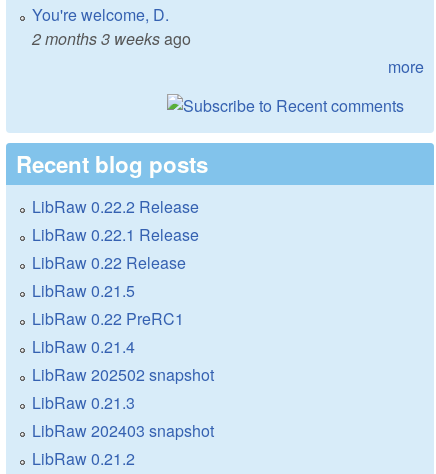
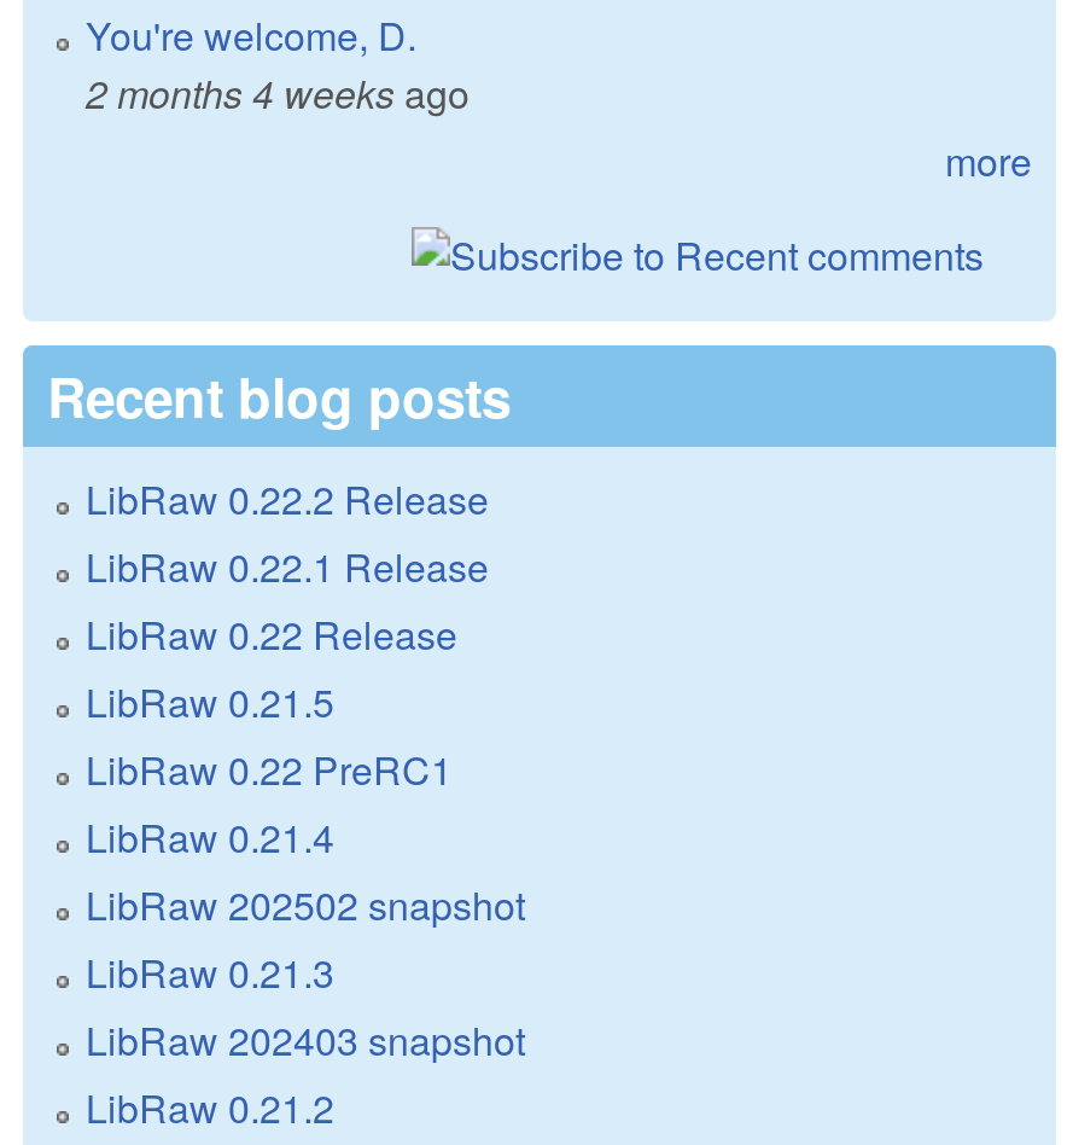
[32,27,191,50] 2 months 3 weeks ago -> [86,66,470,122] 2 months 4 weeks ago

